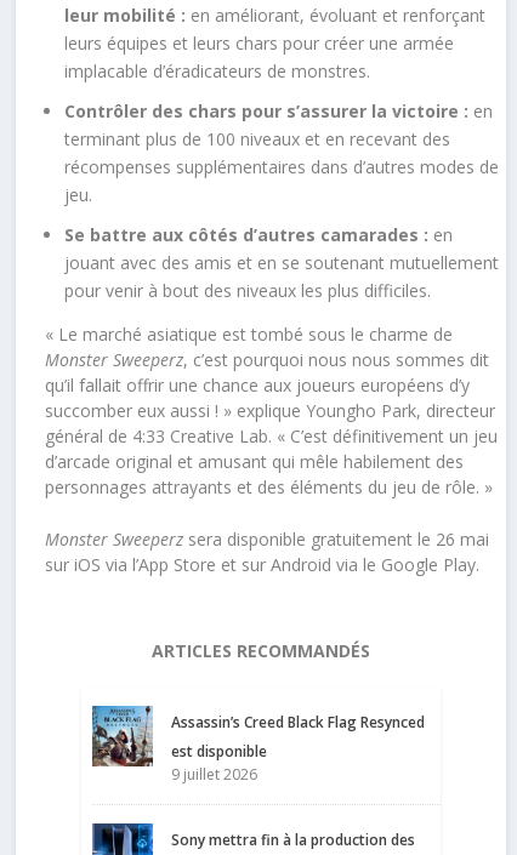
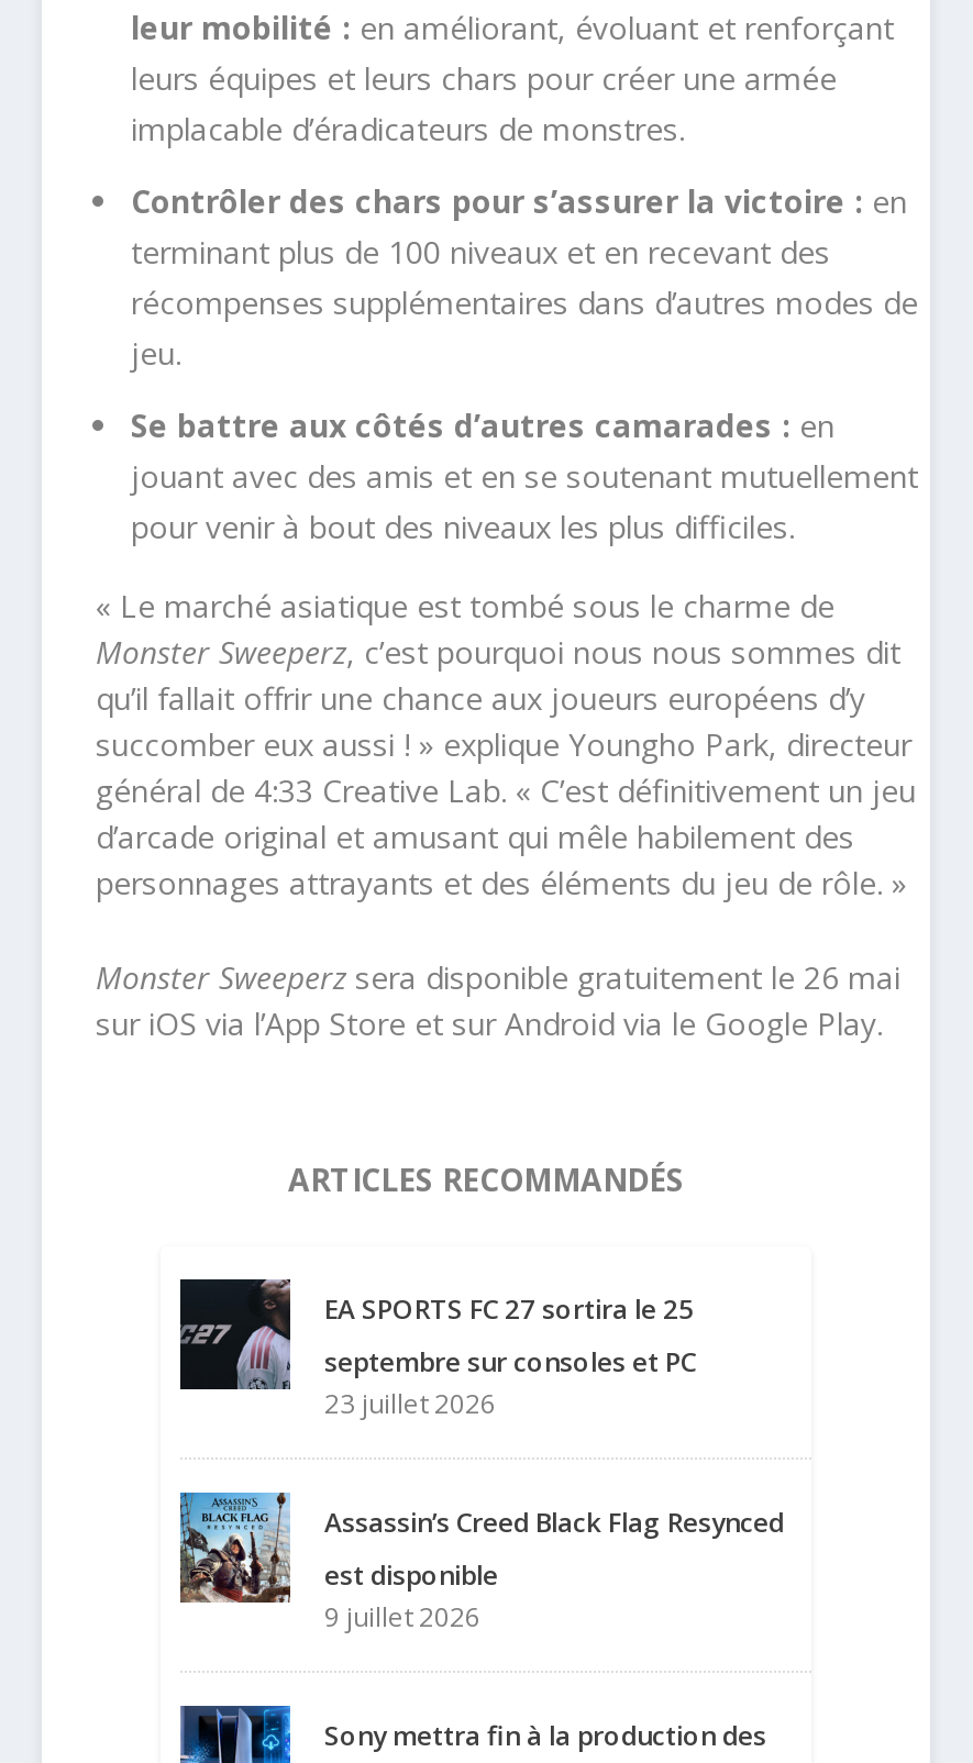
none -> [178,1277,696,1422] [image] | EA SPORTS FC 27 sortira le 25 | septembre sur consoles et PC | 23 juillet 2026

